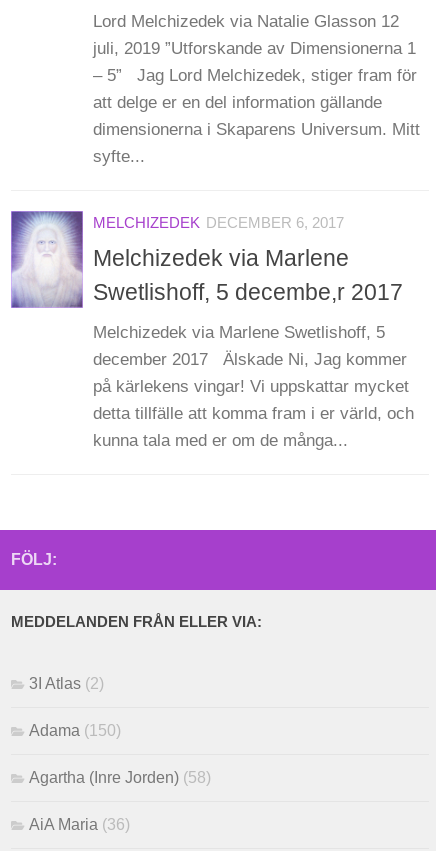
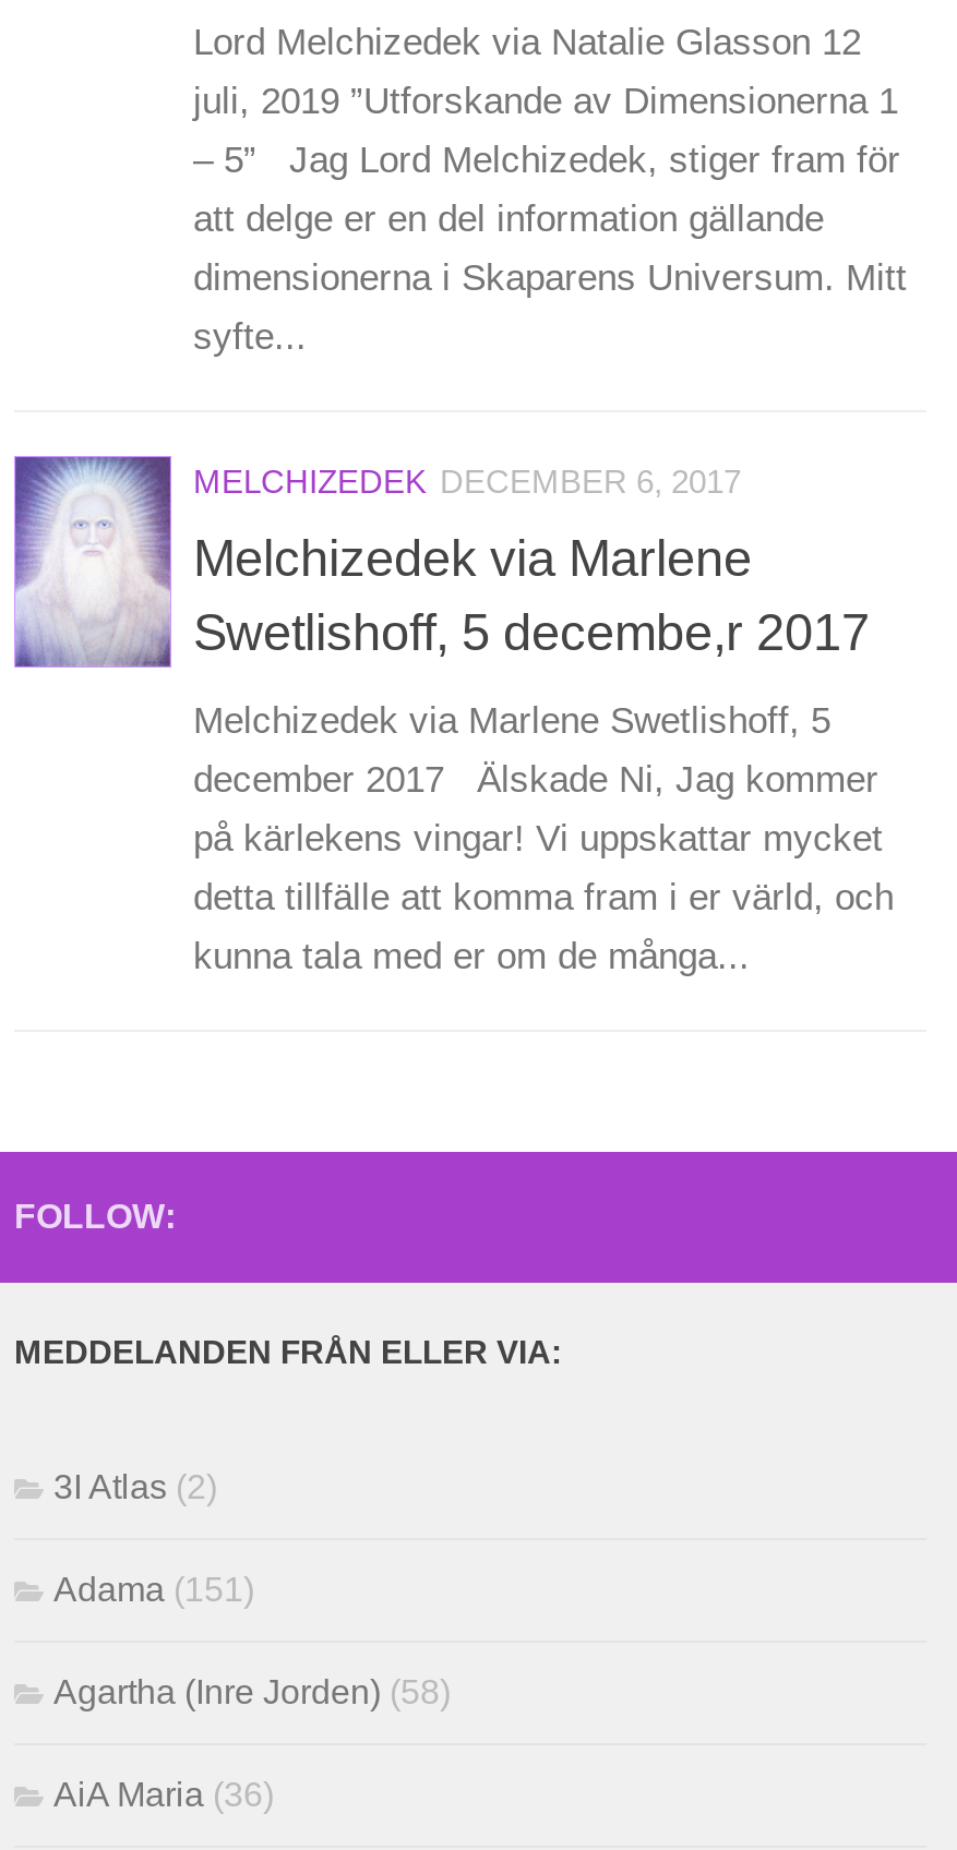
[11,551,57,568] FÖLJ: -> [14,1197,176,1234] FOLLOW:
[29,722,121,739] Adama (150) -> [53,1570,254,1607] Adama (151)

